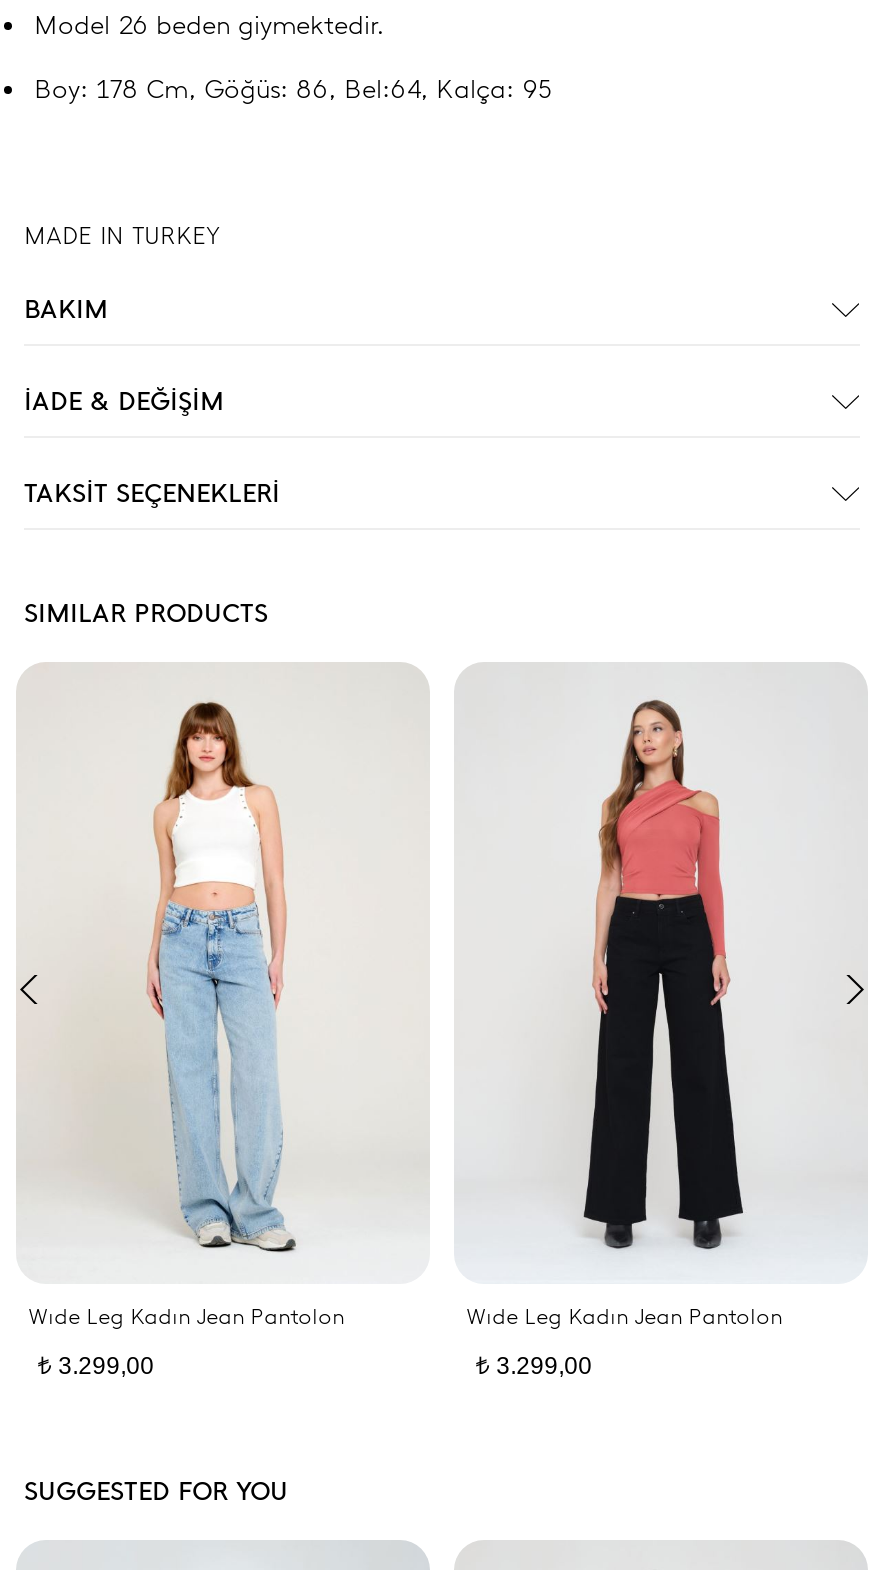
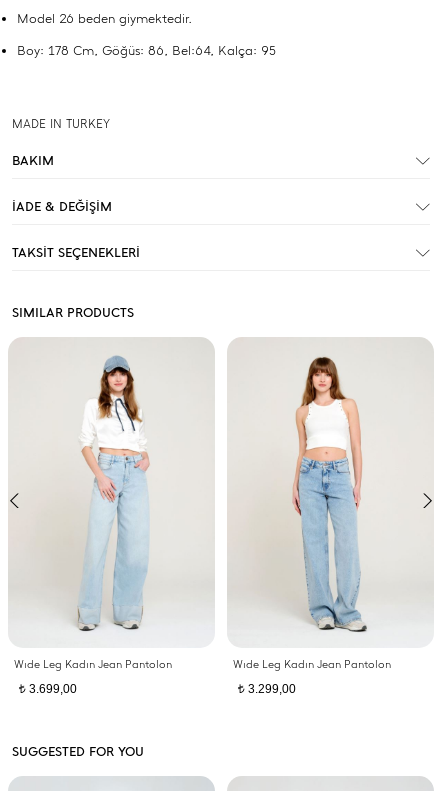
[146,700,298,1254] [image] -> [71,355,150,632] [image]
[582,700,744,1252] [image] -> [229,356,372,633] [image]
[36,1352,154,1380] t 3.299,00 -> [18,682,77,696] t 3.699,00

